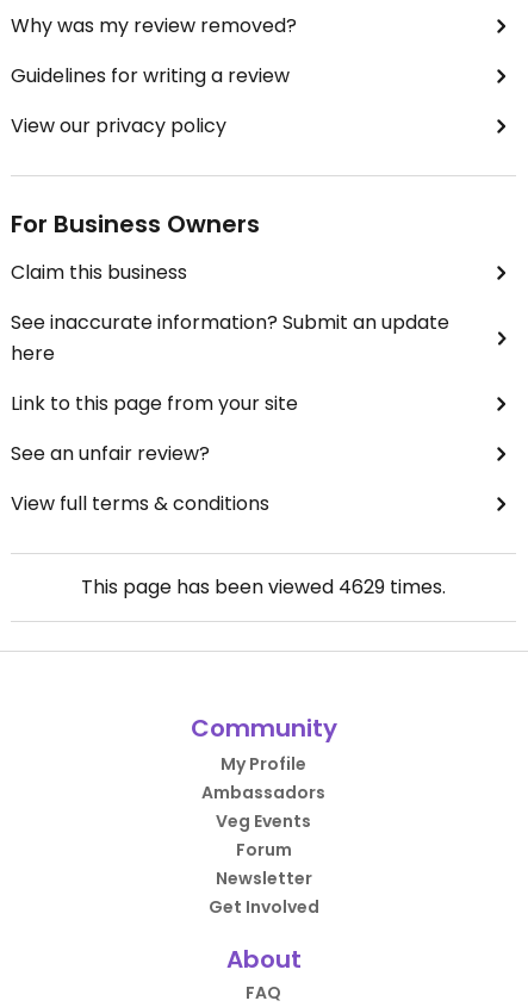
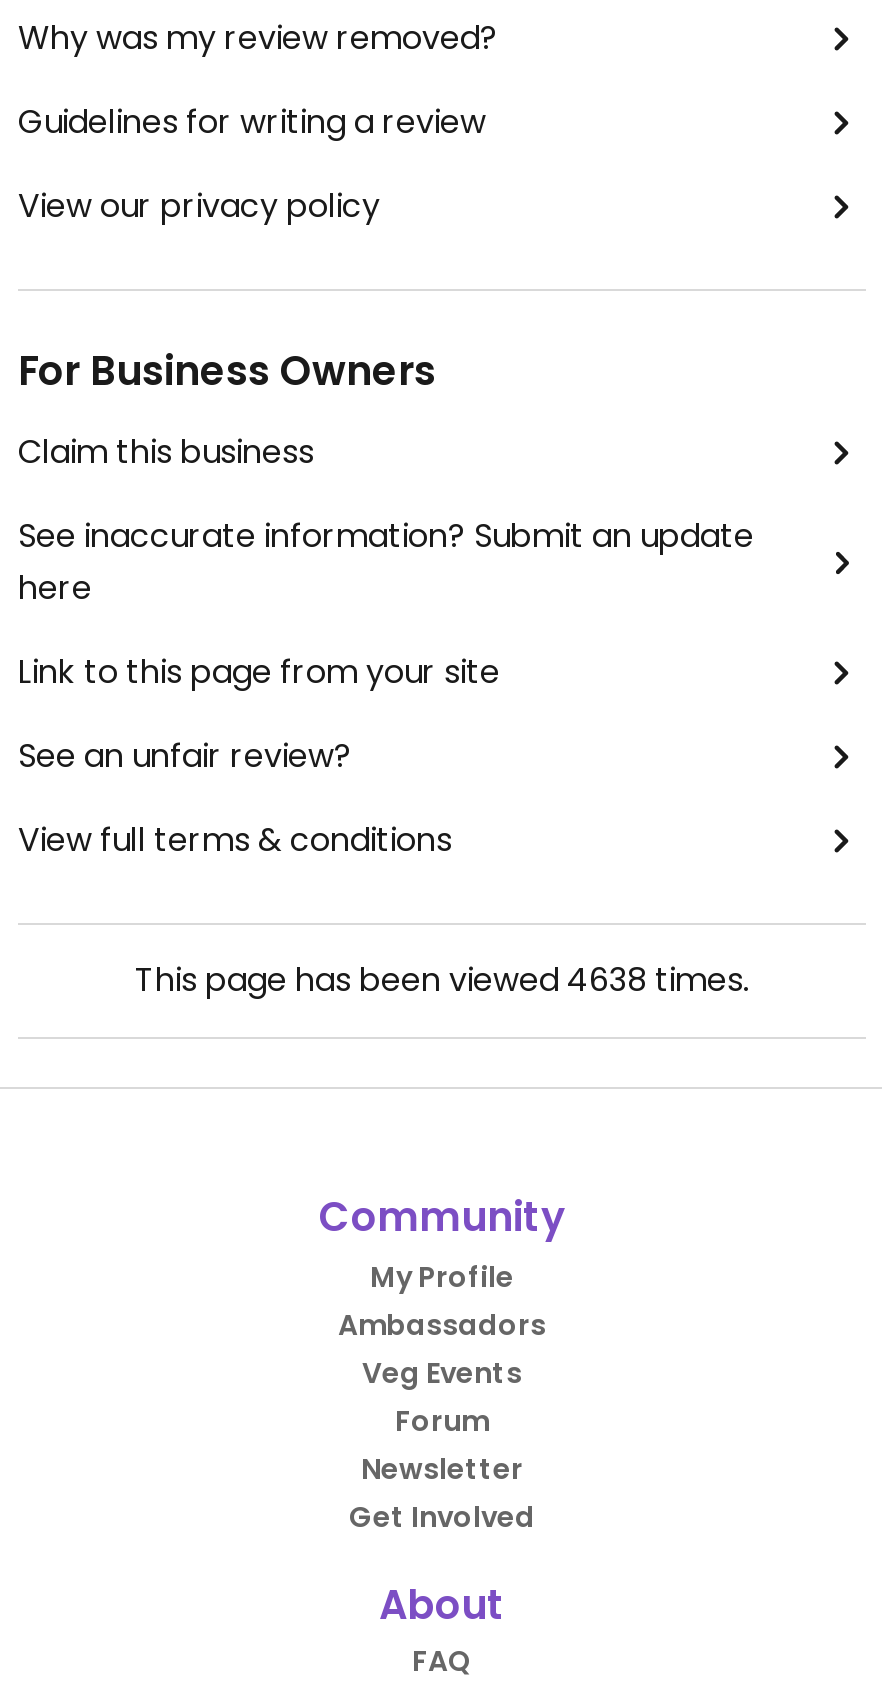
[81,573,446,600] This page has been viewed 4629 times. -> [135,956,749,1002] This page has been viewed 4638 times.

